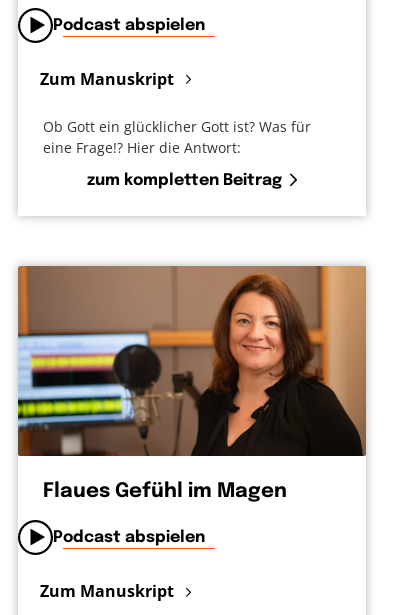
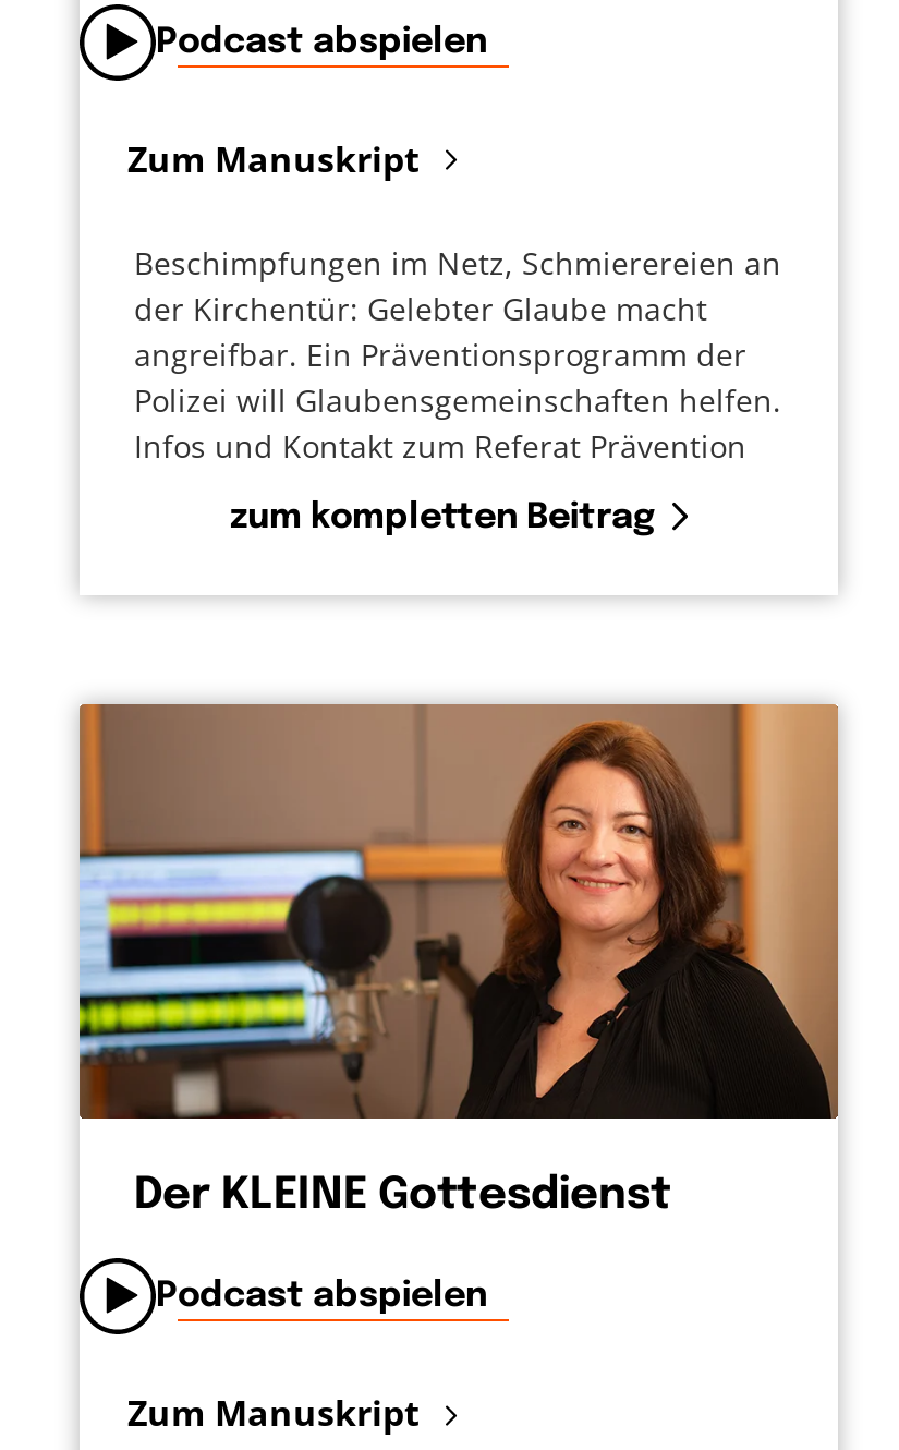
[43,117,311,157] Ob Gott ein glücklicher Gott ist? Was für | eine Frage!? Hier die Antwort: -> [134,242,781,467] Beschimpfungen im Netz, Schmierereien an | der Kirchentür: Gelebter Glaube macht | angreifbar. Ein Präventionsprogramm der | Polizei will Glaubensgemeinschaften helfen. | Infos und Kontakt zum Referat Prävention
[43,481,287,502] Flaues Gefühl im Magen -> [134,1174,672,1219] Der KLEINE Gottesdienst

